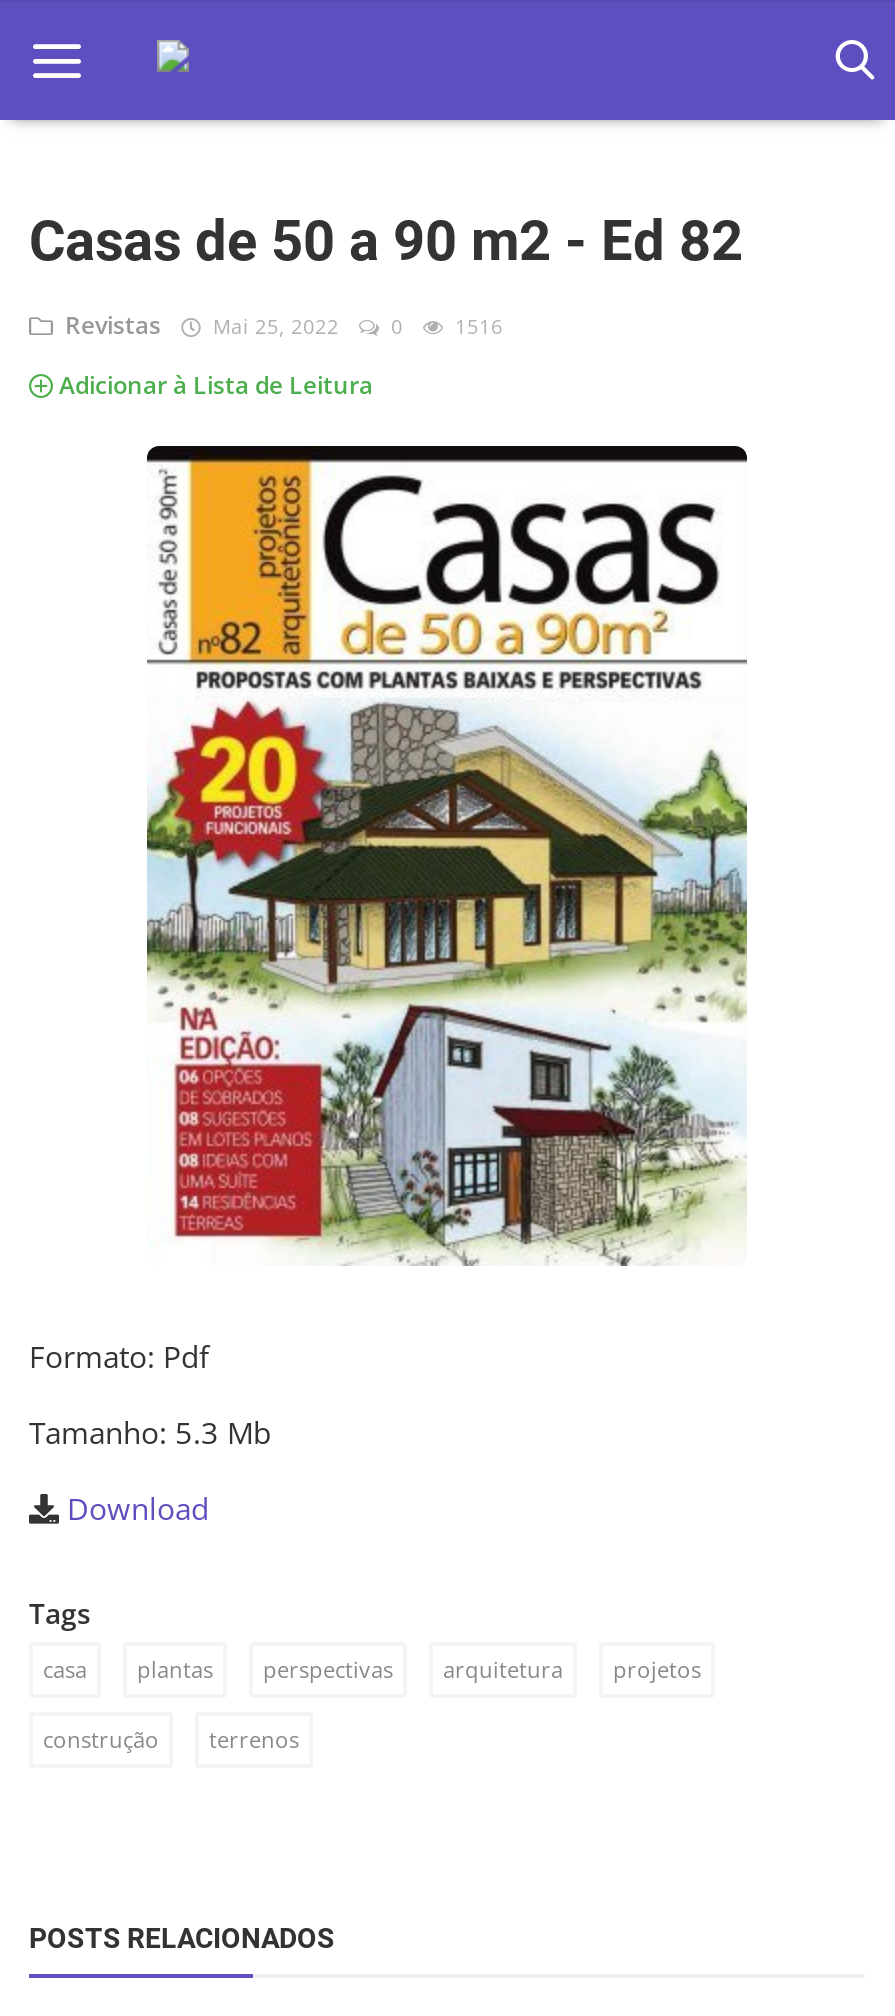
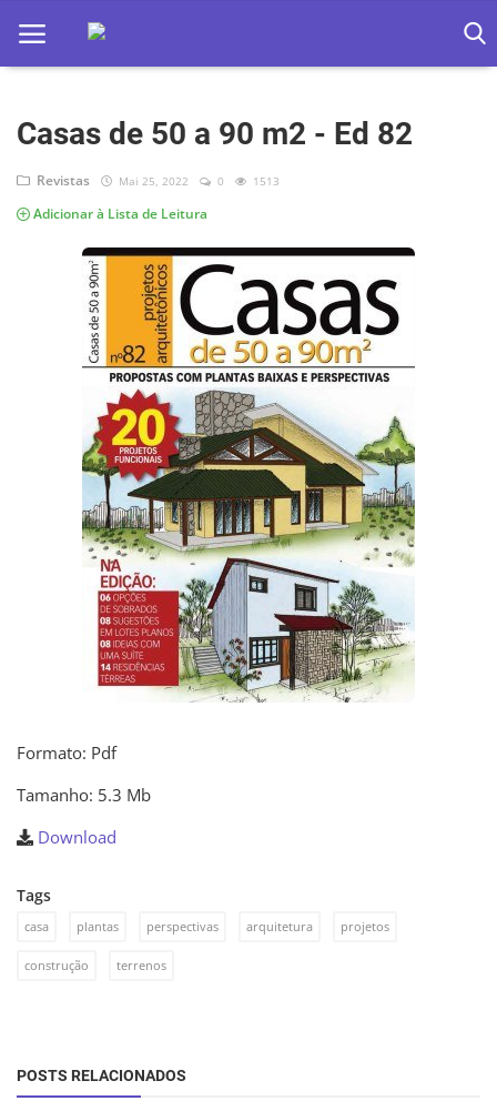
[443,312,503,340] 1516 -> [246,173,280,189] 1513

